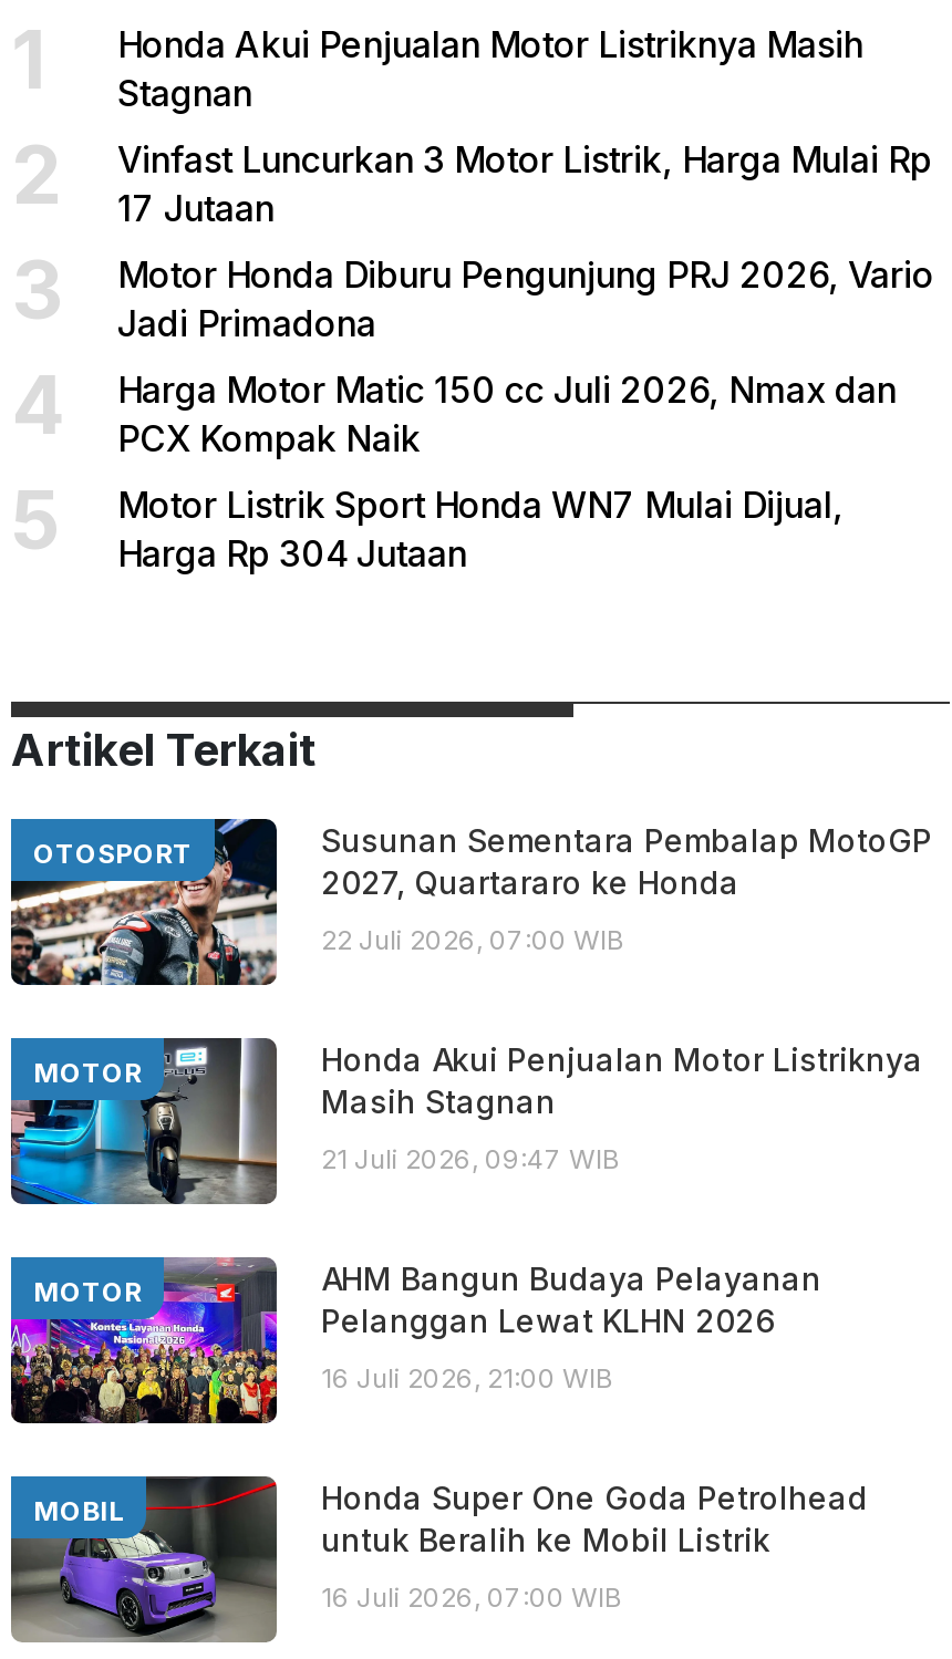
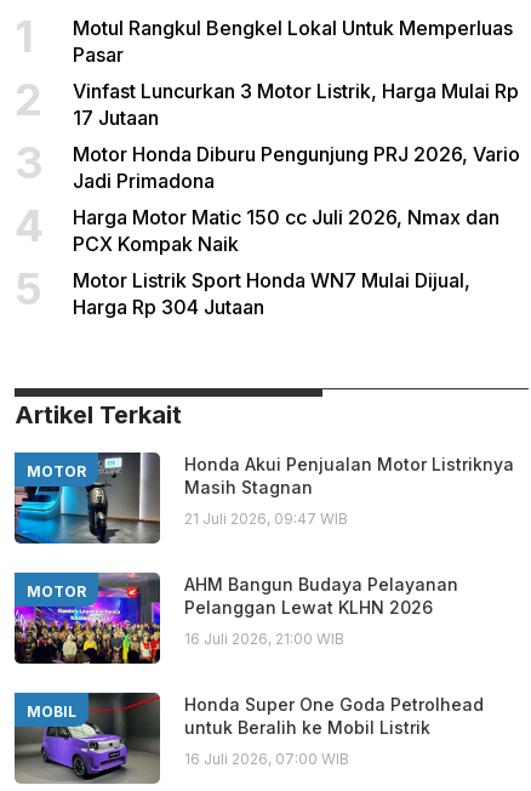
[117,22,863,115] Honda Akui Penjualan Motor Listriknya Masih | Stagnan -> [73,16,513,67] Motul Rangkul Bengkel Lokal Untuk Memperluas | Pasar
[11,817,932,987] [image] | OTOSPORT | Susunan Sementara Pembalap MotoGP | 2027, Quartararo ke Honda | 22 Juli 2026, 07:00 WIB -> none

